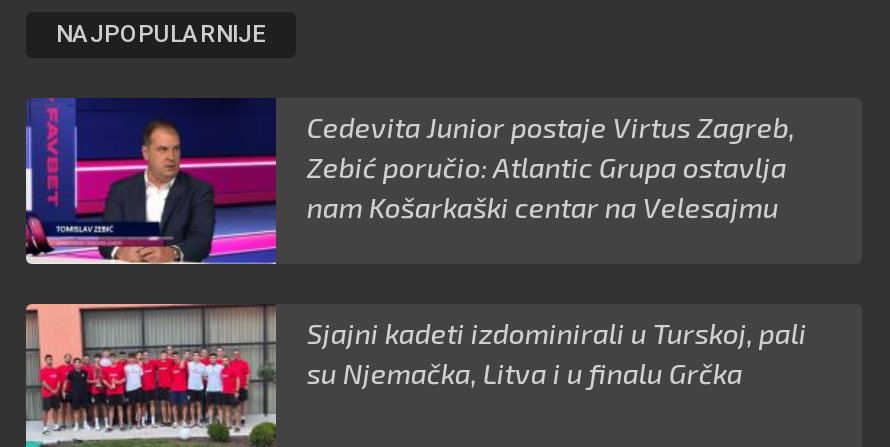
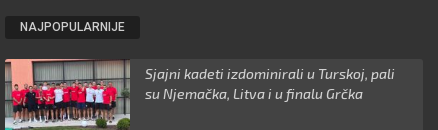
[24,96,795,266] [image] | Cedevita Junior postaje Virtus Zagreb, | Zebić poručio: Atlantic Grupa ostavlja | nam Košarkaški centar na Velesajmu -> none

